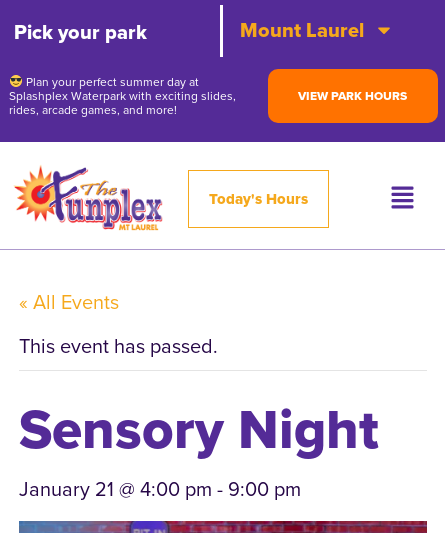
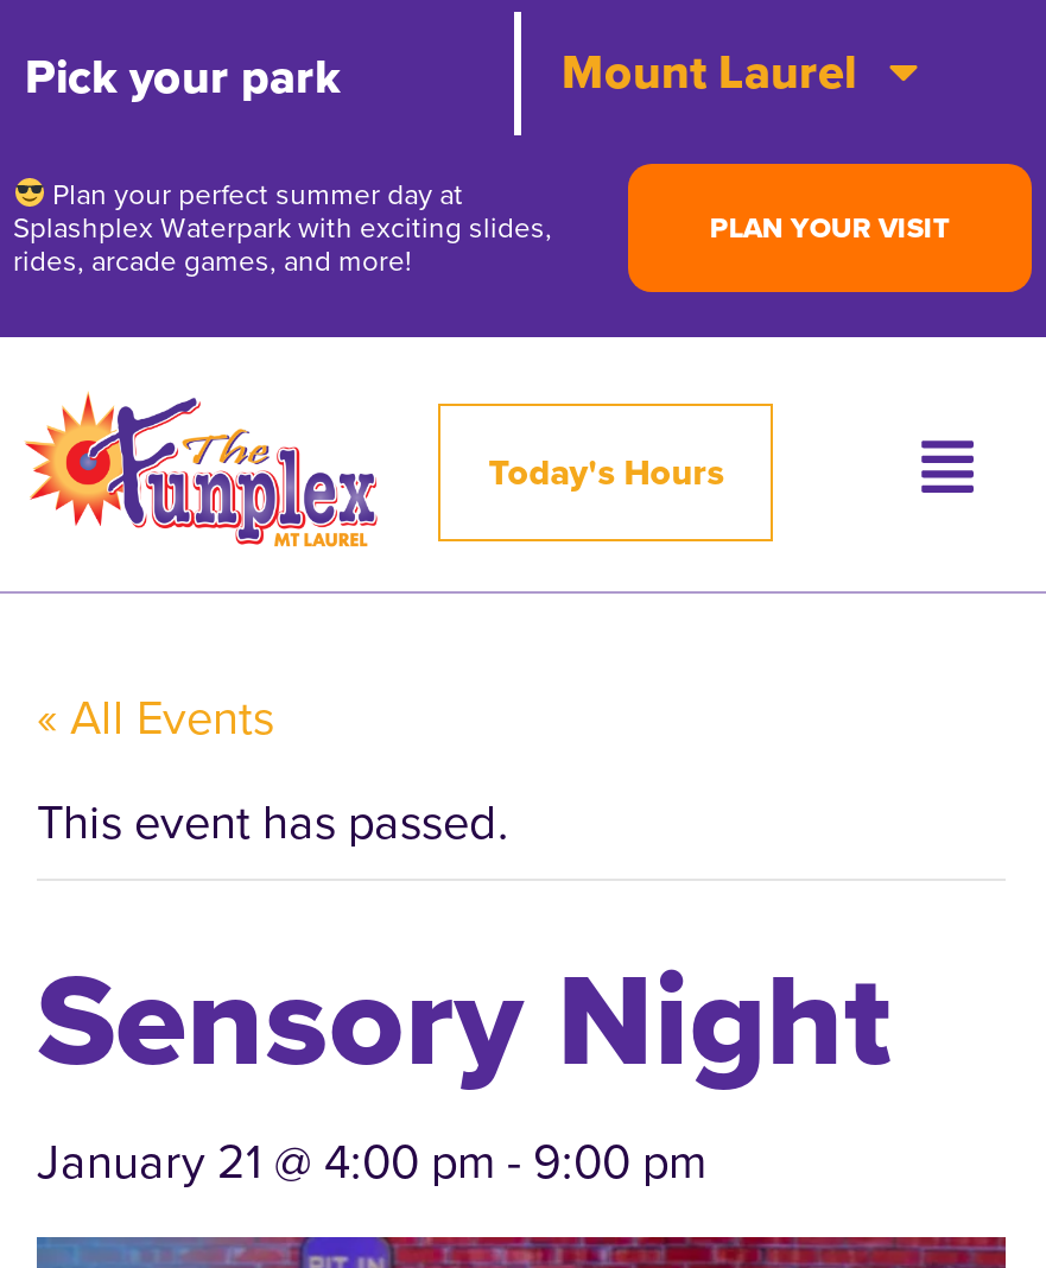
[298,87,407,105] VIEW PARK HOURS -> [710,207,950,249] PLAN YOUR VISIT

